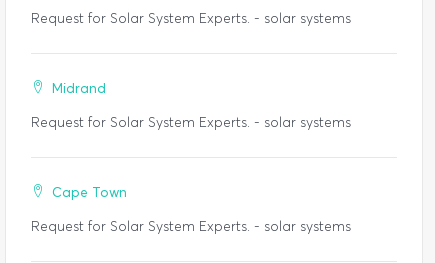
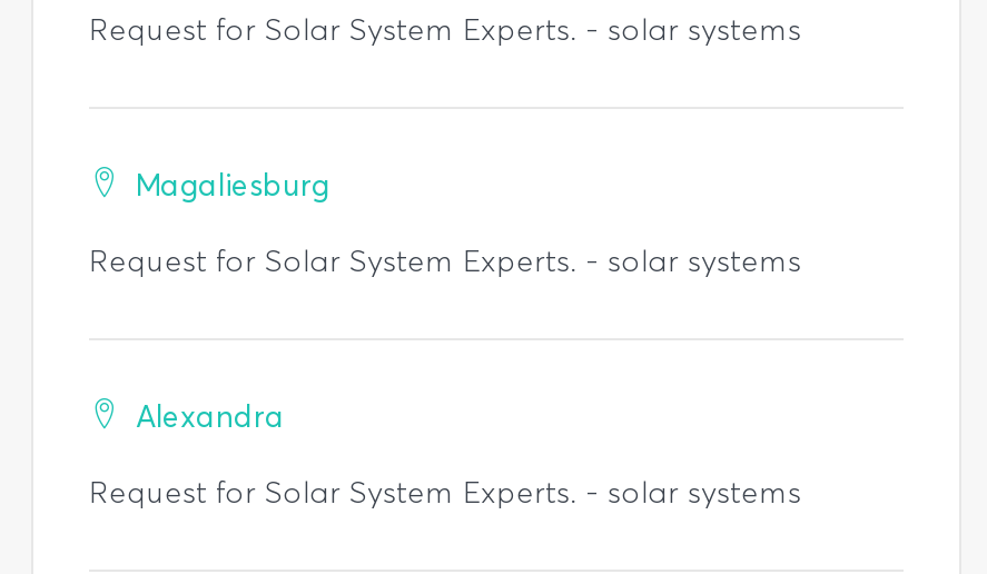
[52,80,106,97] Midrand -> [136,168,329,205] Magaliesburg
[52,184,127,201] Cape Town -> [136,399,285,437] Alexandra

